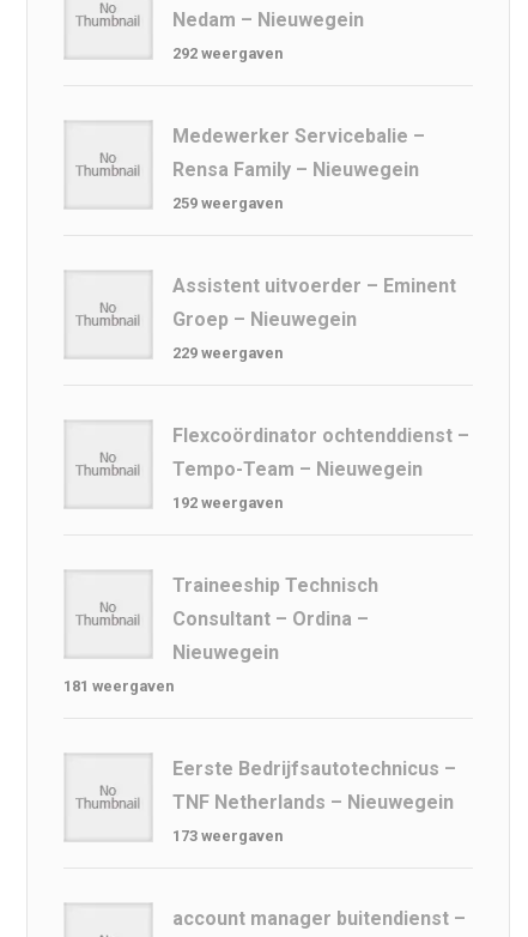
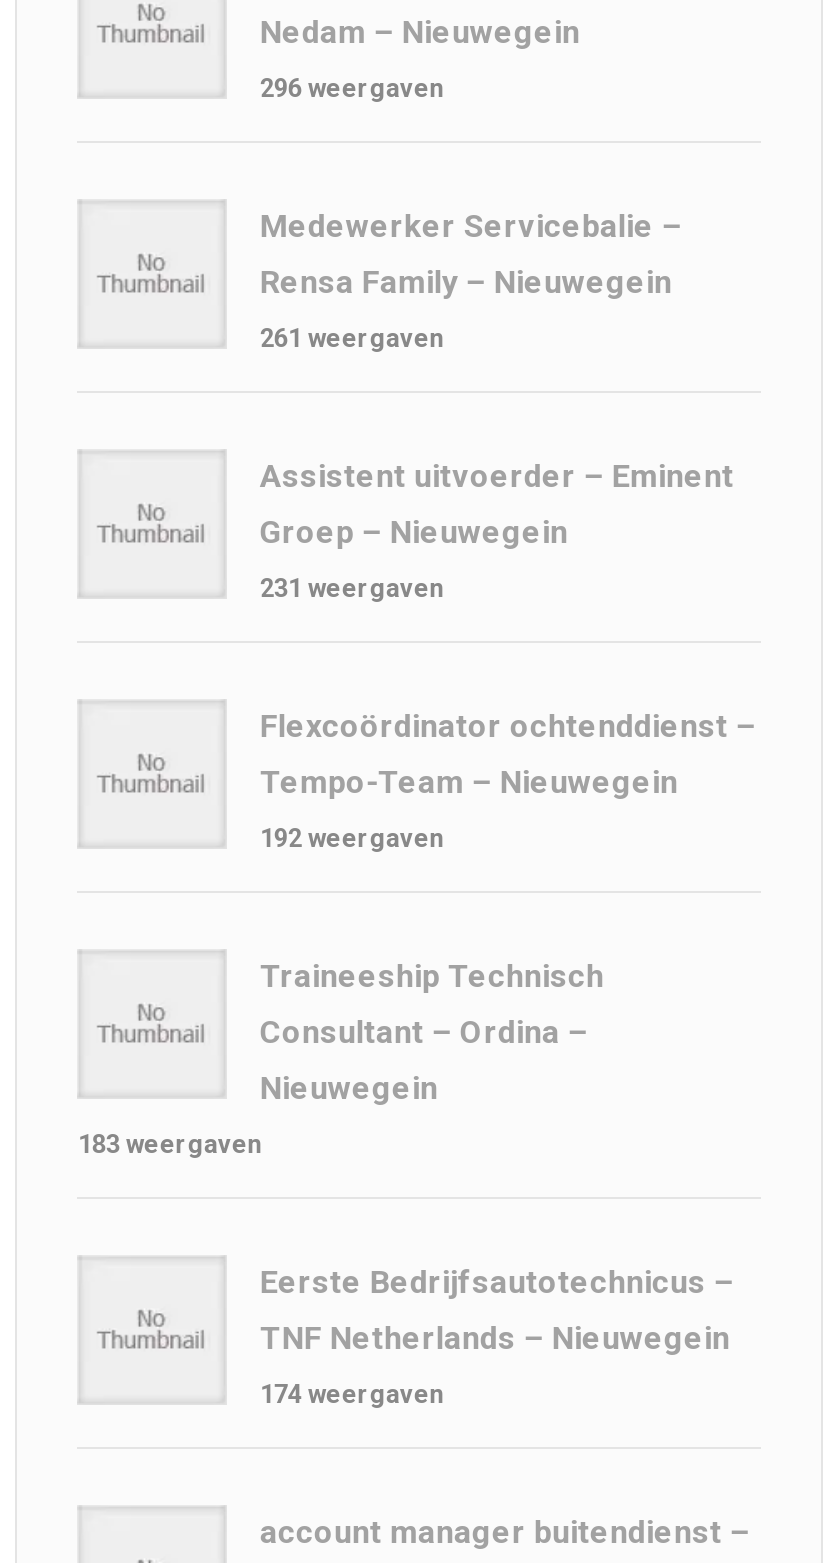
[173,44,283,62] 292 weergaven -> [260,73,444,103] 296 weergaven
[173,194,283,212] 259 weergaven -> [260,323,444,353] 261 weergaven
[173,344,283,362] 229 weergaven -> [260,573,444,603] 231 weergaven
[64,677,174,695] 181 weergaven -> [78,1129,262,1159] 183 weergaven
[173,827,283,845] 173 weergaven -> [260,1379,444,1409] 174 weergaven

